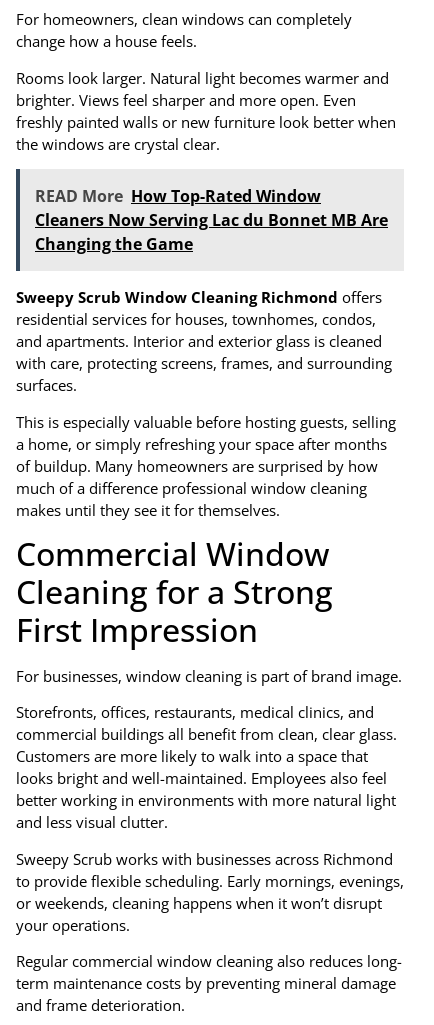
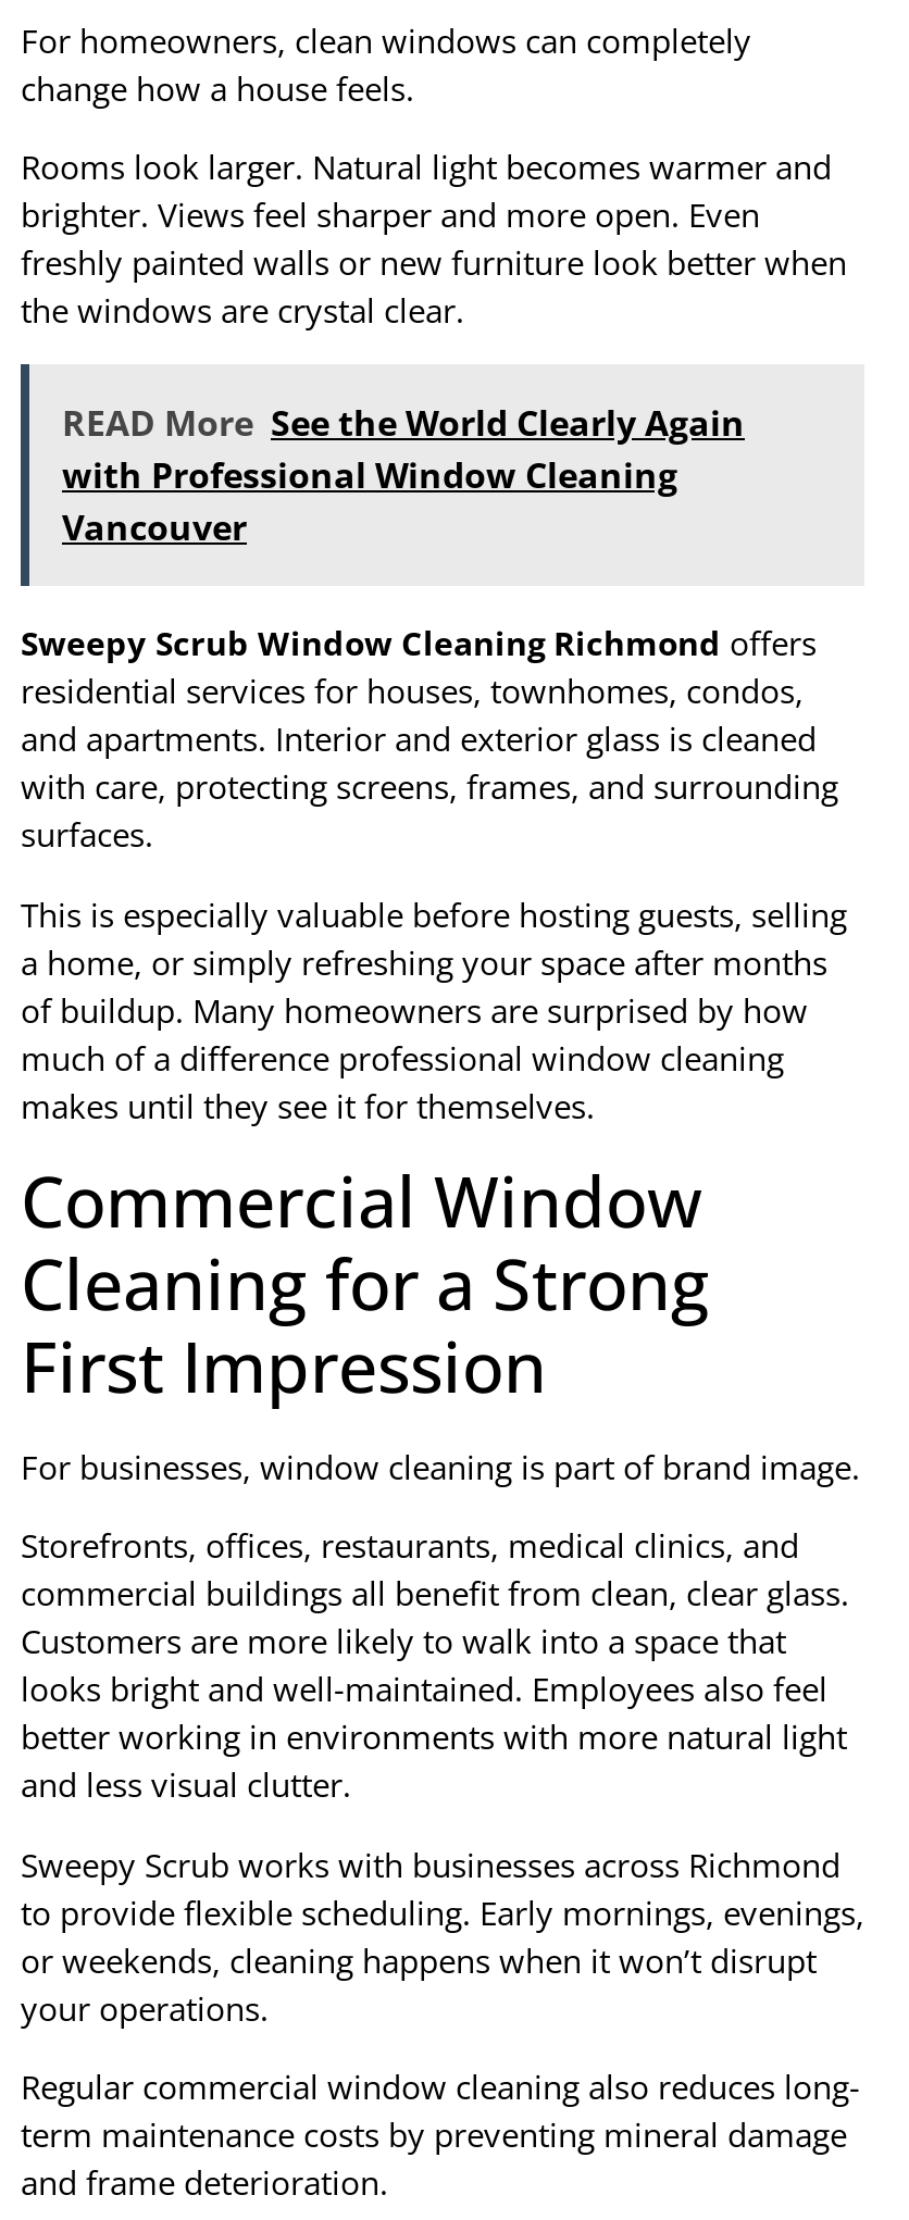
[35,185,388,255] READ More How Top-Rated Window | Cleaners Now Serving Lac du Bonnet MB Are | Changing the Game -> [62,399,745,552] READ More See the World Clearly Again | with Professional Window Cleaning | Vancouver

